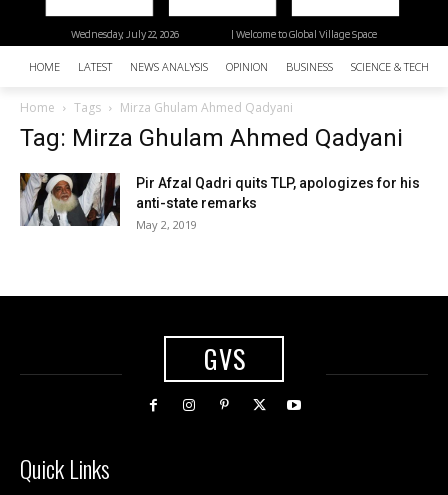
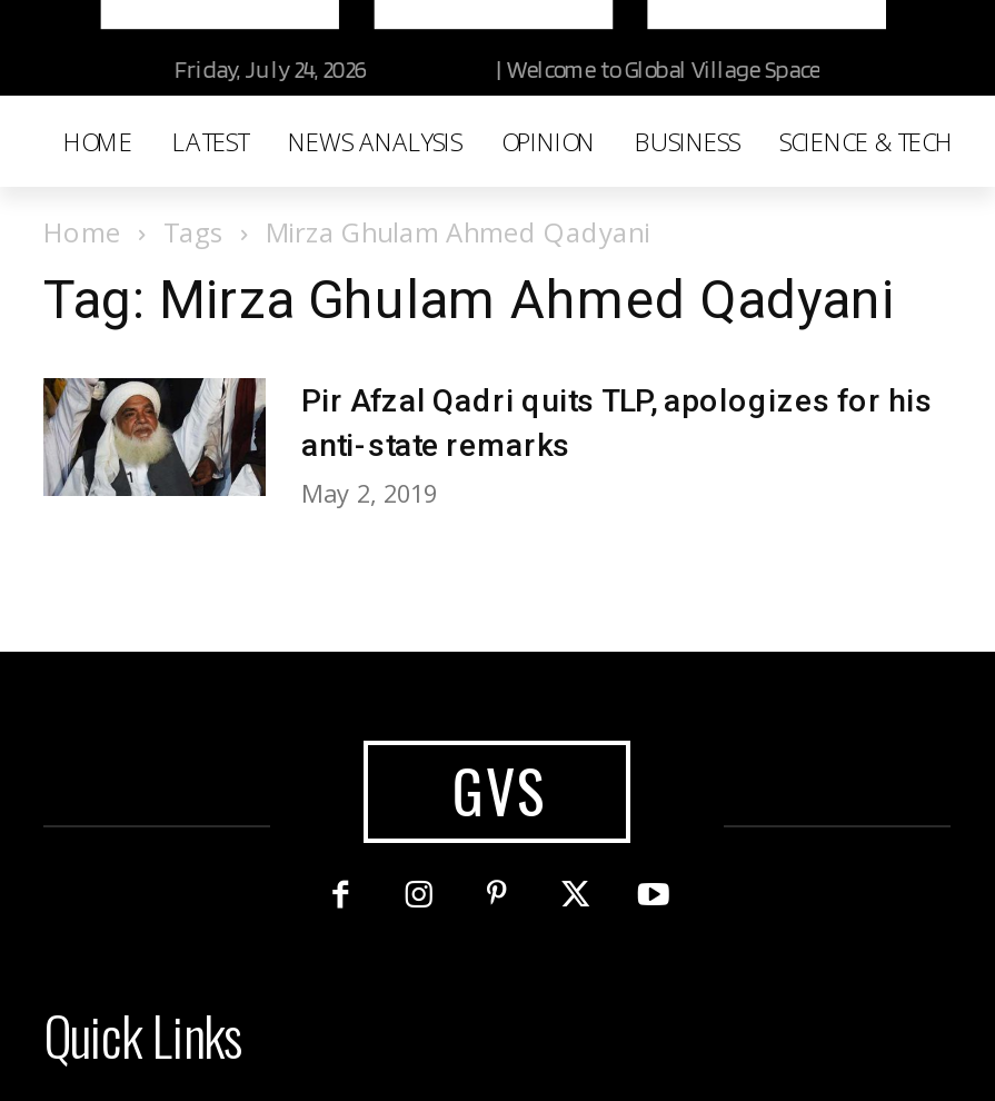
[71,27,179,41] Wednesday, July 22, 2026 -> [174,54,365,85] Friday, July 24, 2026

